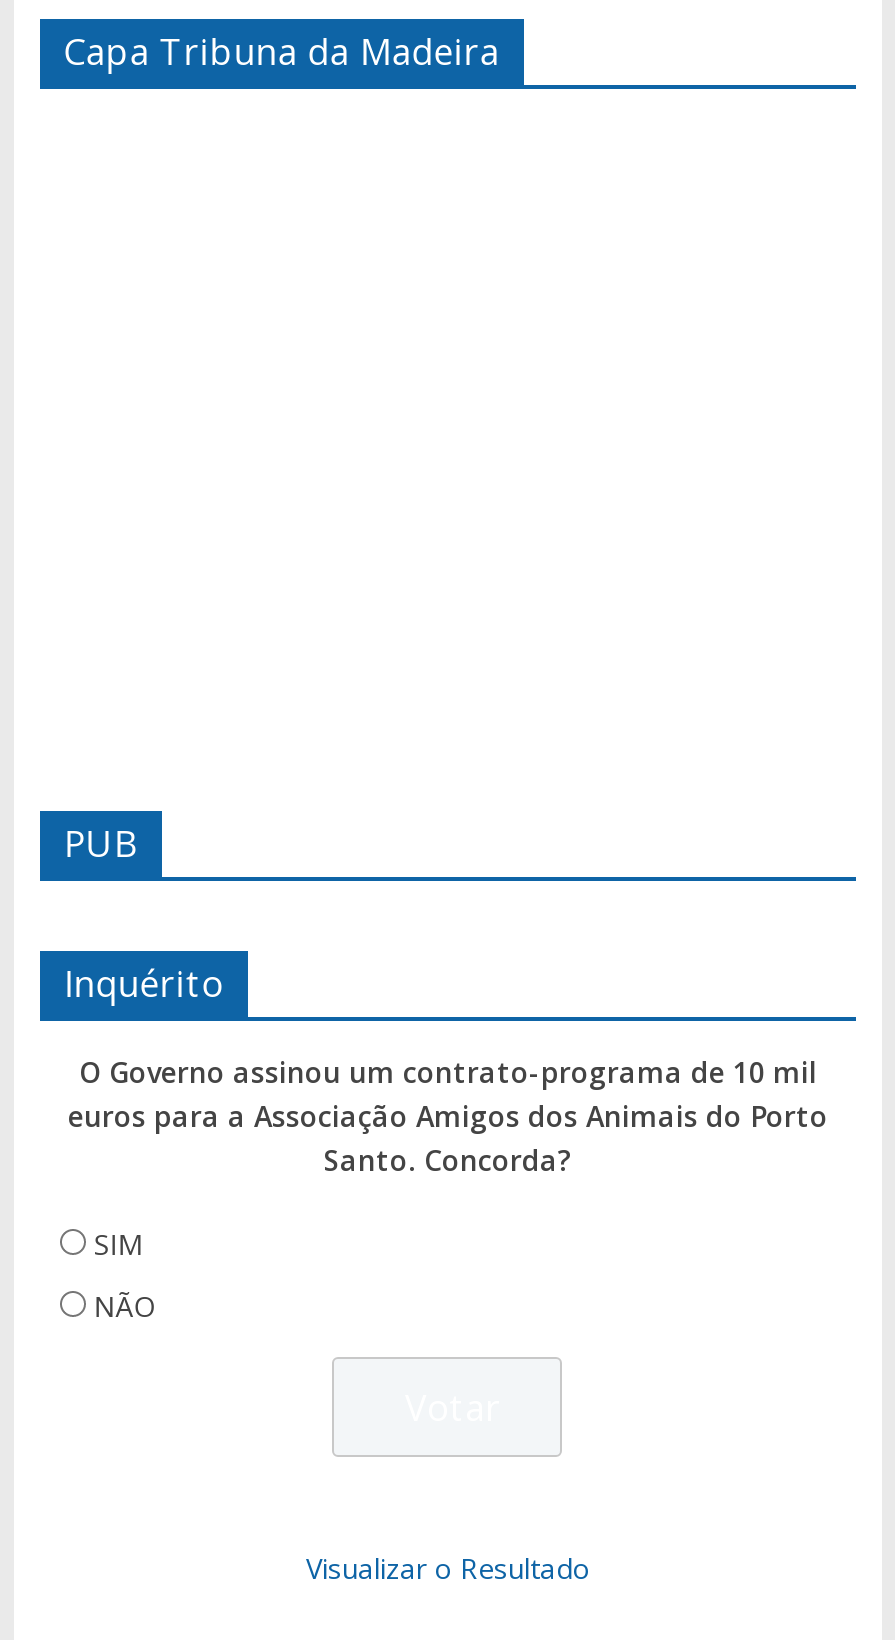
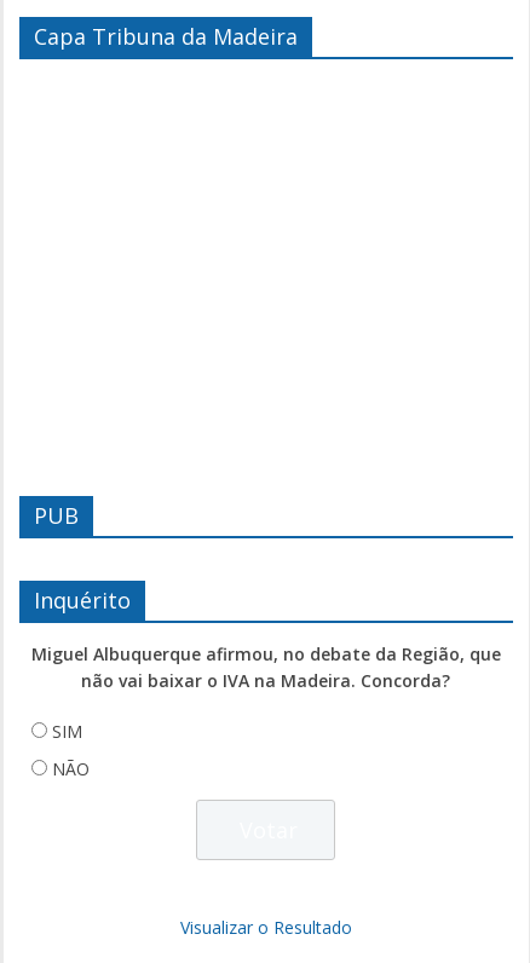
[68,1053,828,1179] O Governo assinou um contrato-programa de 10 mil | euros para a Associação Amigos dos Animais do Porto | Santo. Concorda? -> [31,643,501,692] Miguel Albuquerque afirmou, no debate da Região, que | não vai baixar o IVA na Madeira. Concorda?

